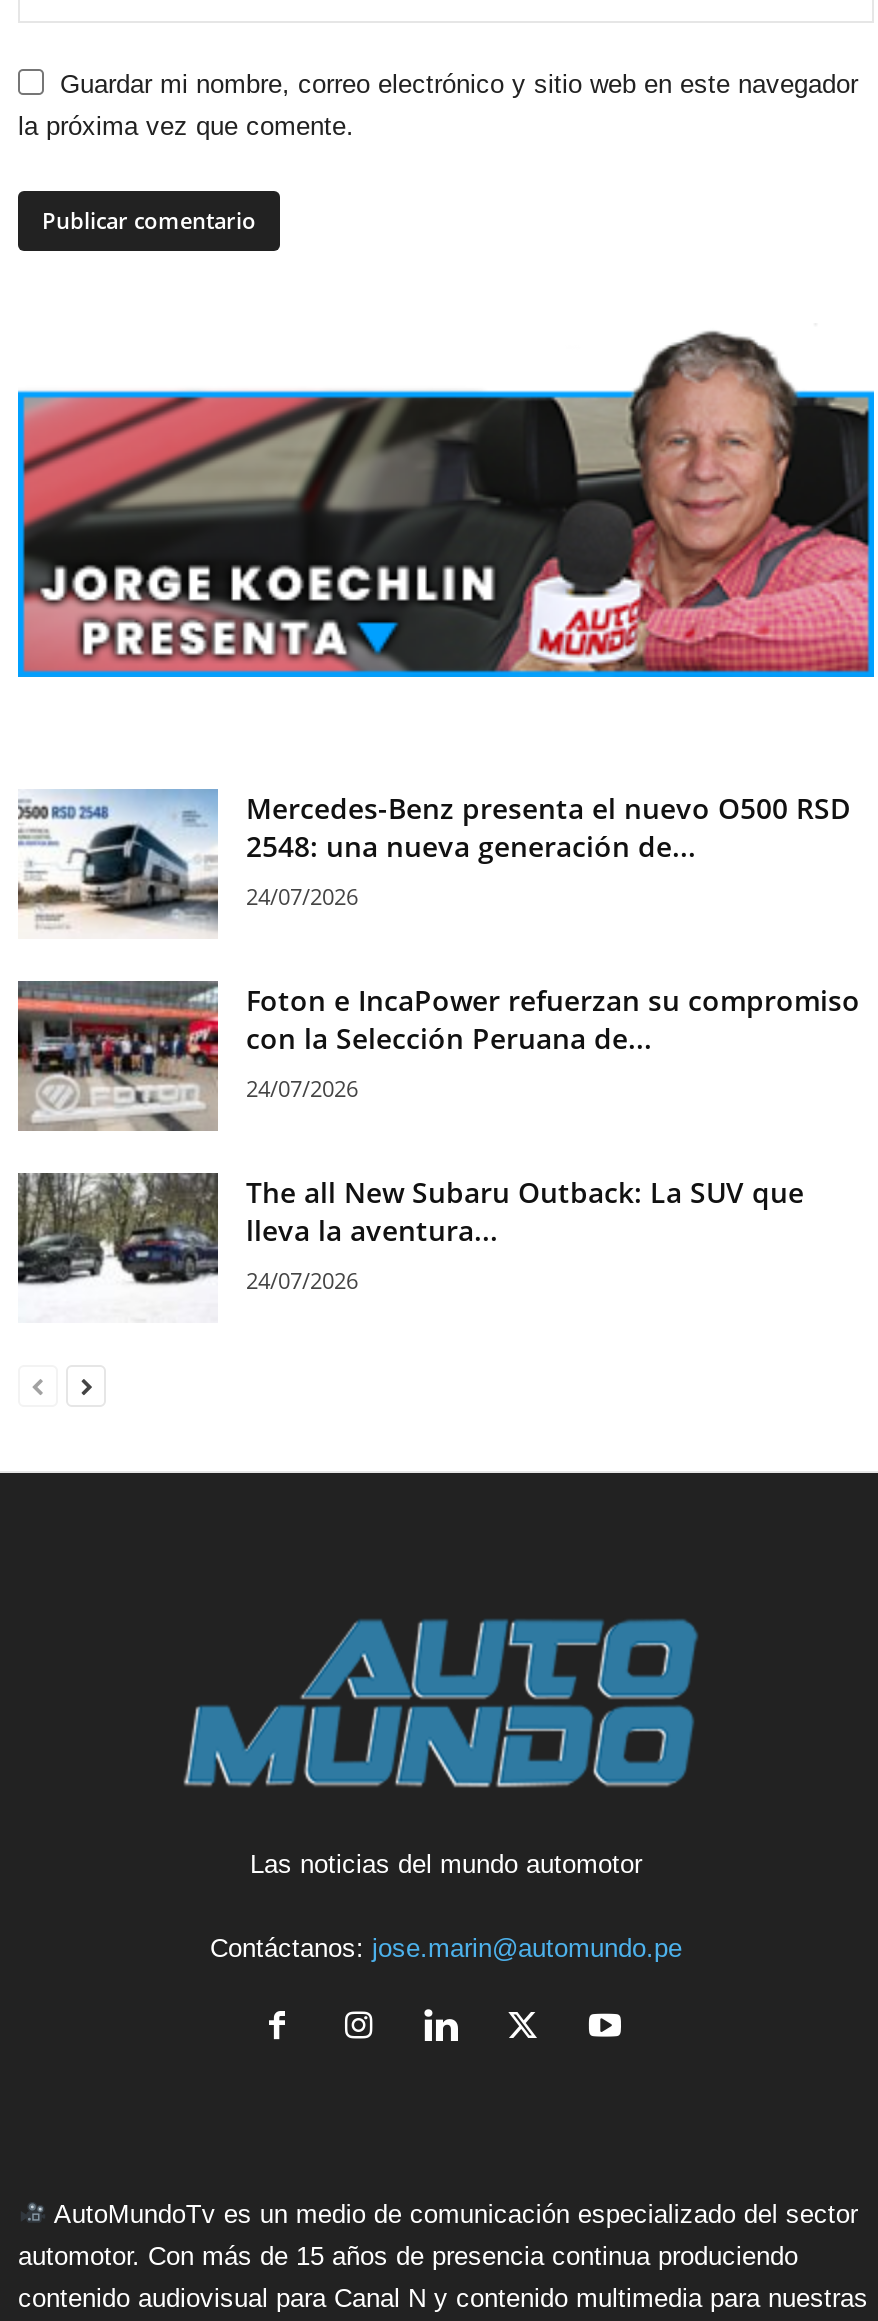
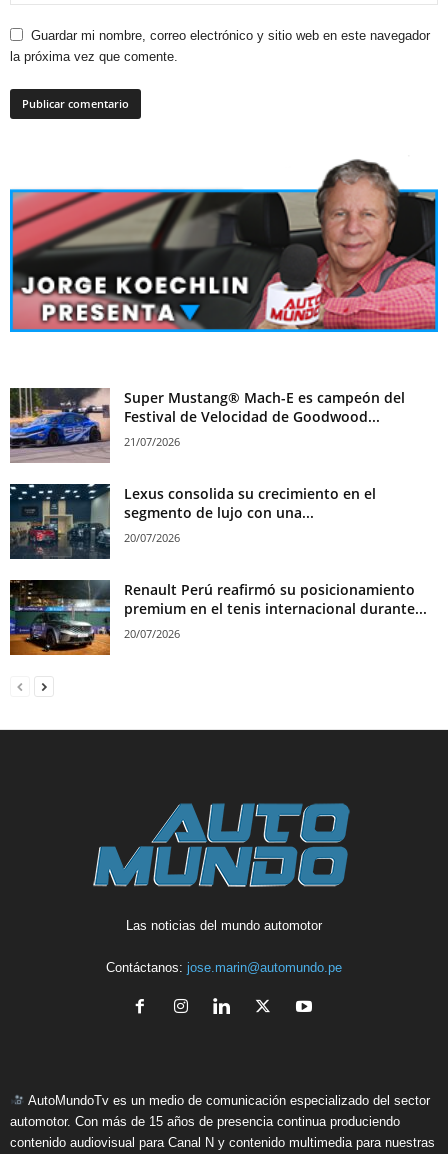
[18,788,850,937] [image] | Mercedes-Benz presenta el nuevo O500 RSD | 2548: una nueva generación de... | 24/07/2026 -> [9,387,405,463] [image] | Super Mustang® Mach-E es campeón del | Festival de Velocidad de Goodwood... | 21/07/2026
[16,979,860,1131] [image] | Foton e IncaPower refuerzan su compromiso | con la Selección Peruana de... | 24/07/2026 -> [9,483,376,560] [image] | Lexus consolida su crecimiento en el | segmento de lujo con una... | 20/07/2026
[16,1171,804,1323] [image] | The all New Subaru Outback: La SUV que | lleva la aventura... | 24/07/2026 -> [9,579,427,656] [image] | Renault Perú reafirmó su posicionamiento | premium en el tenis internacional durante... | 20/07/2026

